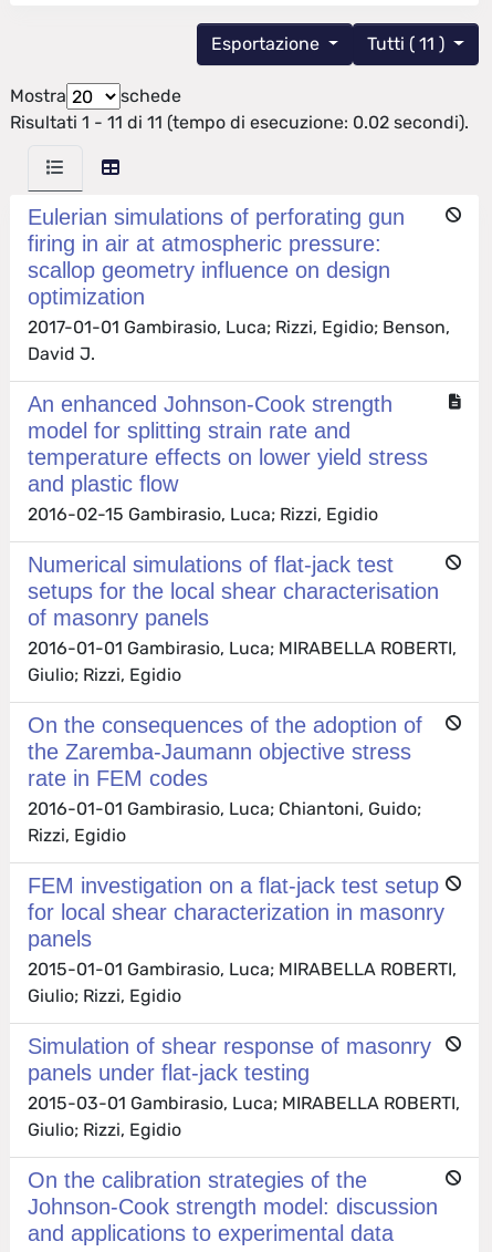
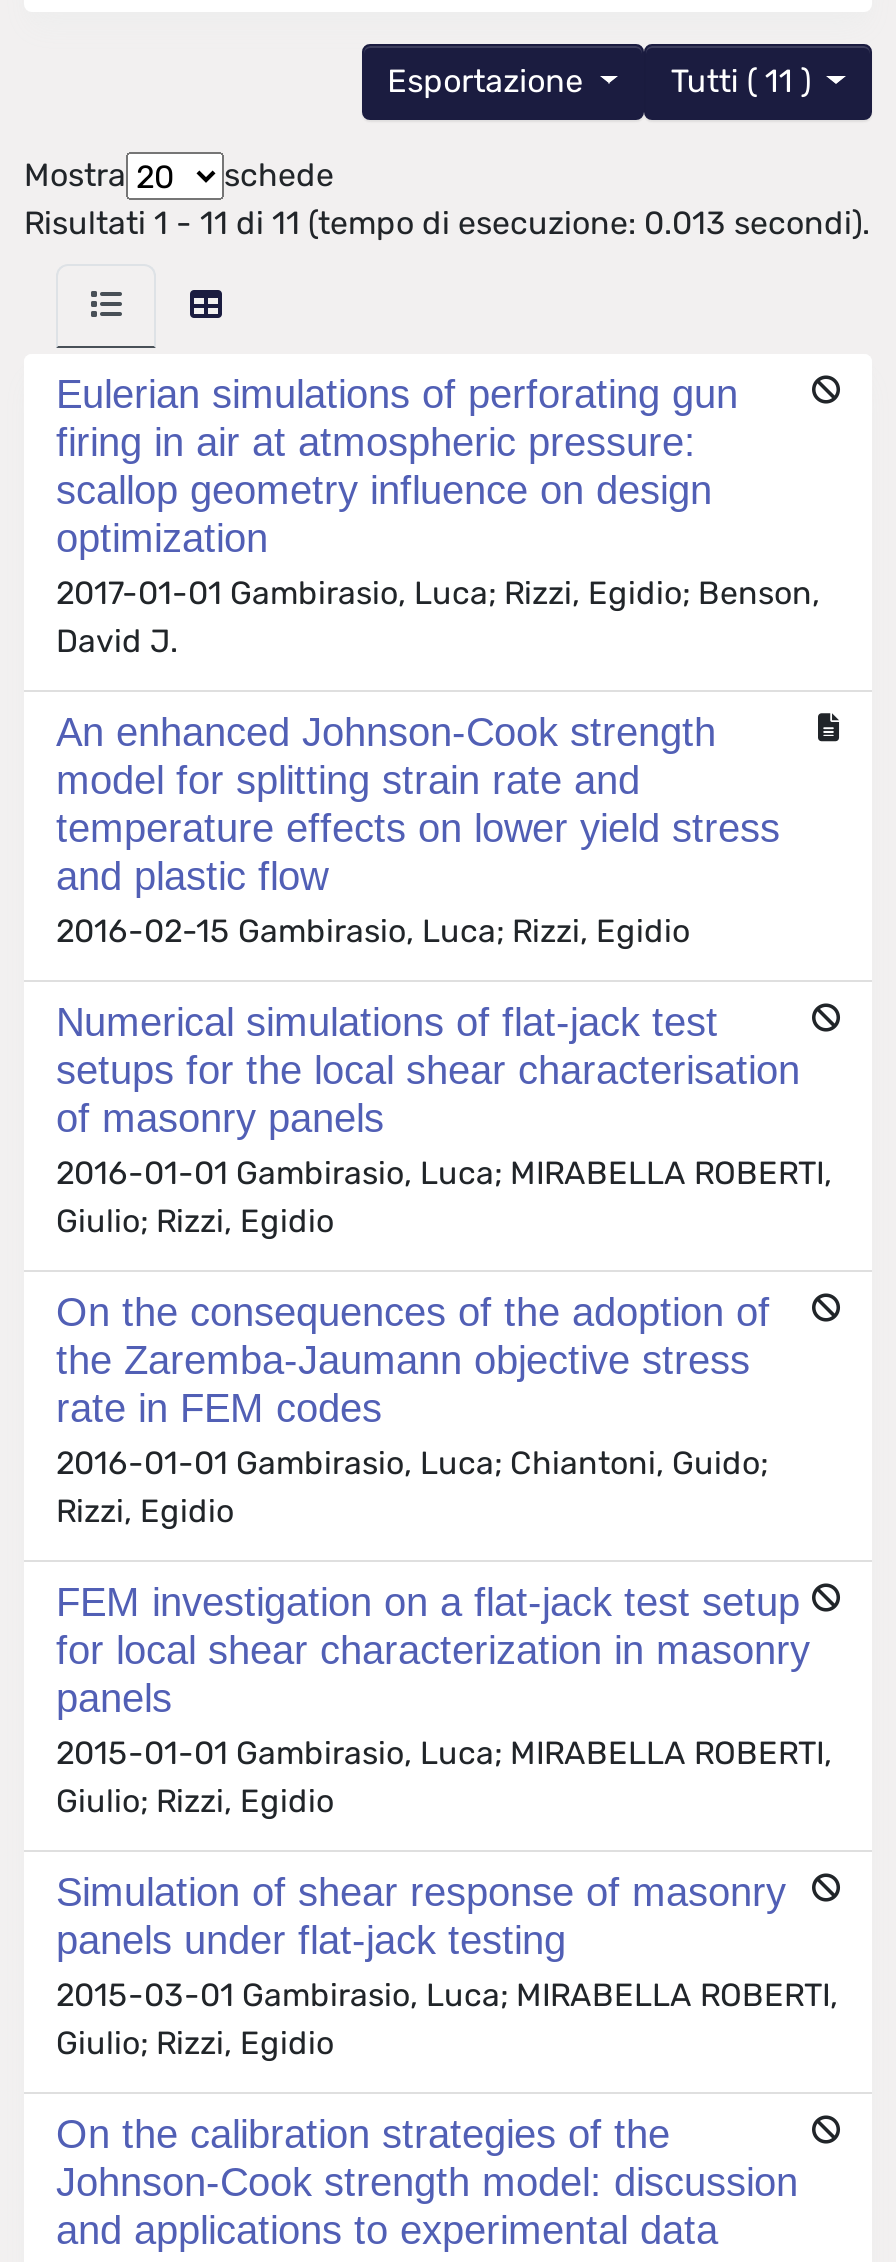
[10,112,469,133] Risultati 1 - 11 di 11 (tempo di esecuzione: 0.02 secondi). -> [24,205,870,243] Risultati 1 - 11 di 11 (tempo di esecuzione: 0.013 secondi).

